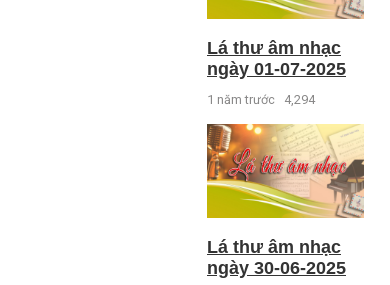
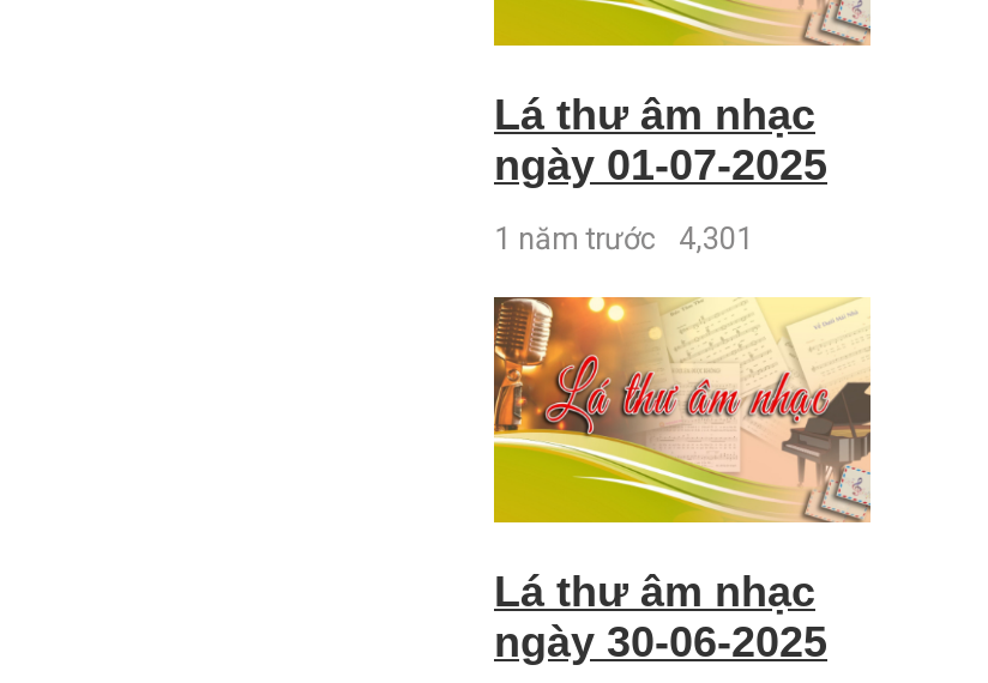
[207,92,315,107] 1 năm trước 4,294 -> [494,220,753,256] 1 năm trước 4,301

